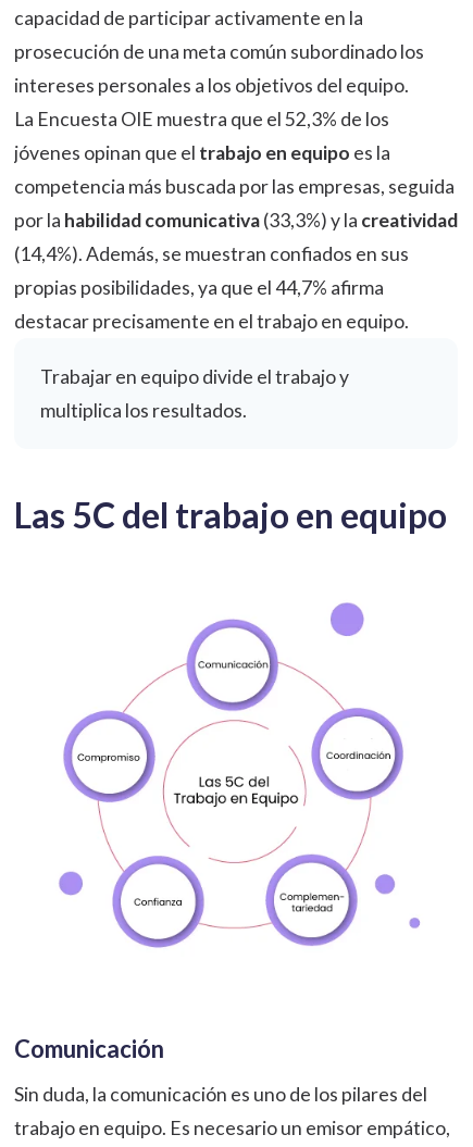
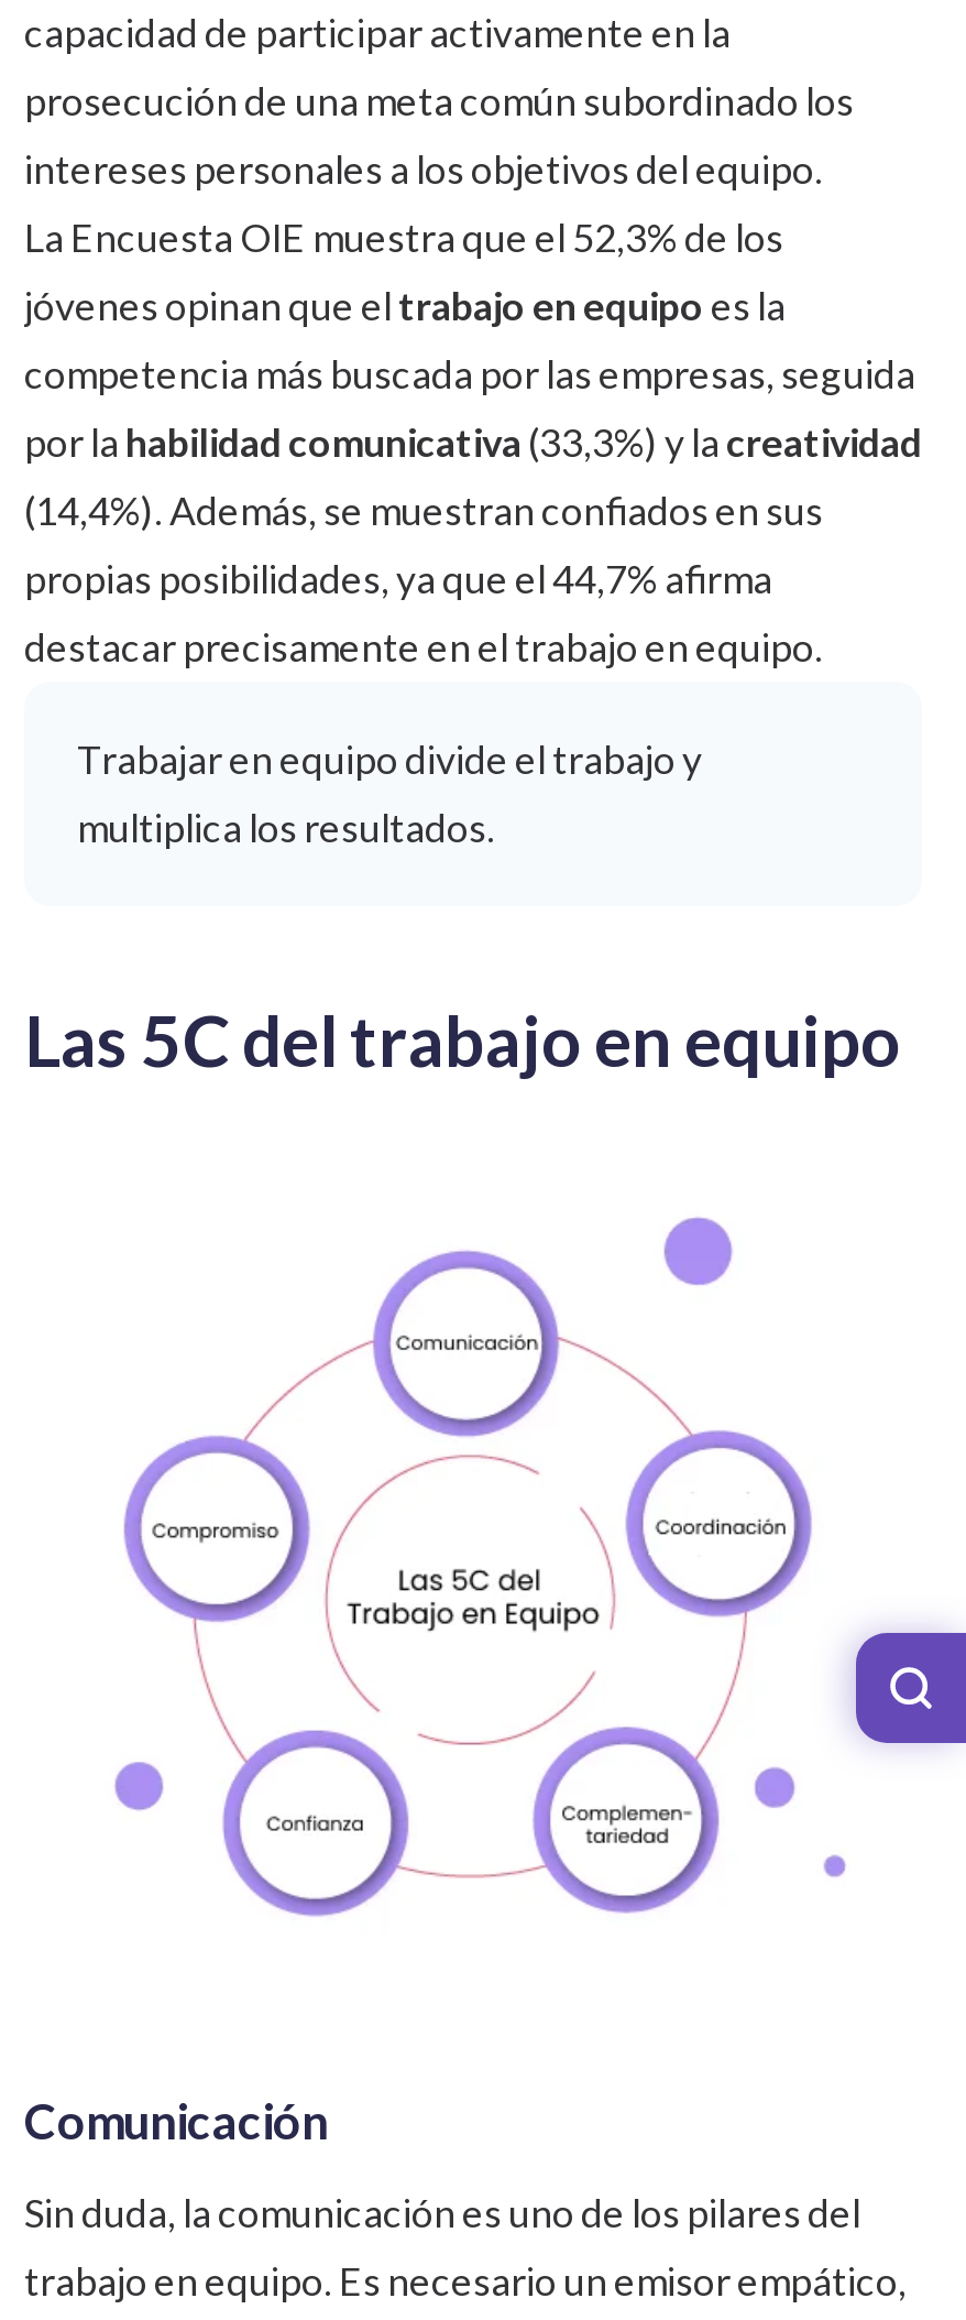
none -> [841,1624,959,1752] [image]

